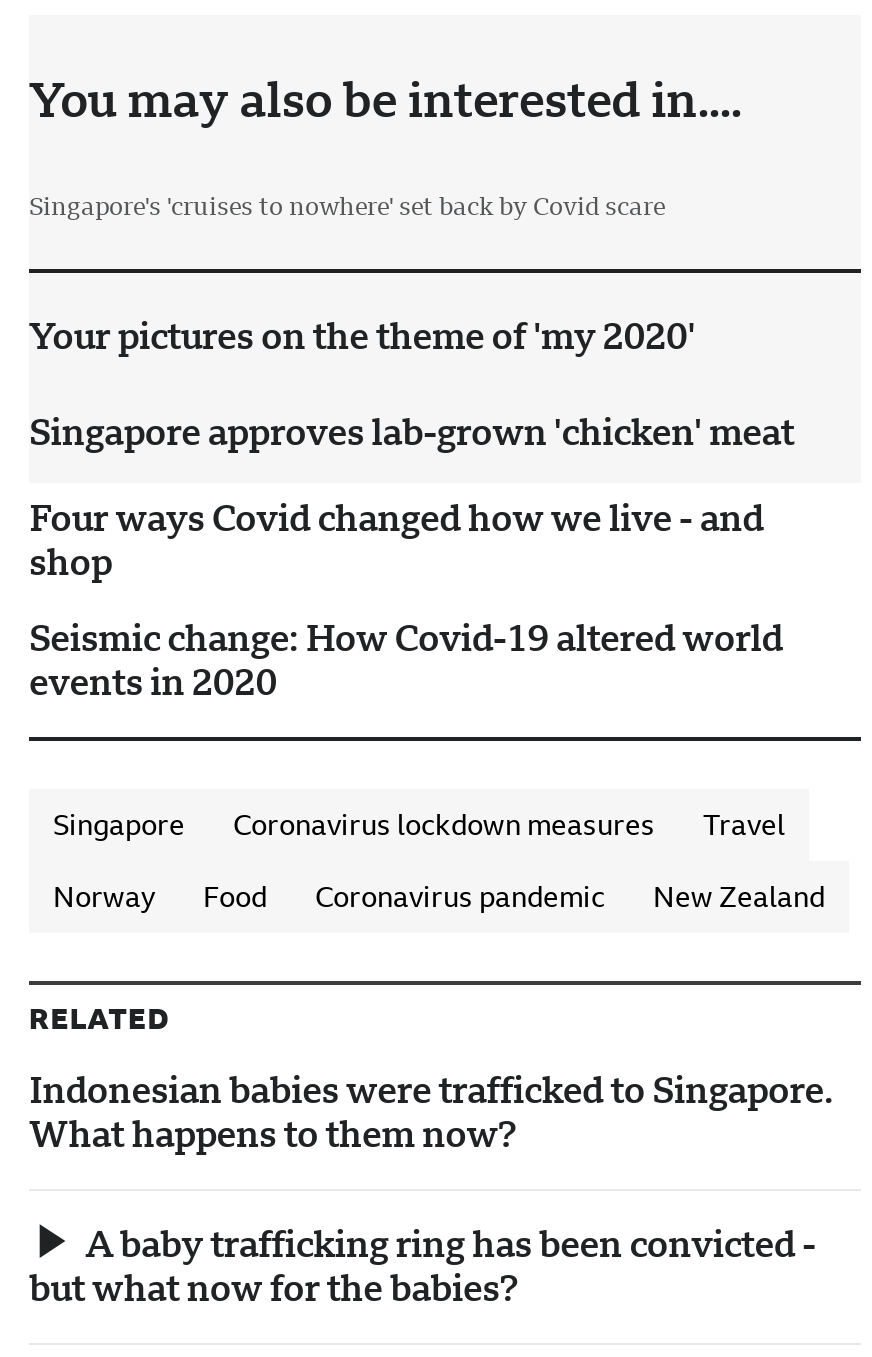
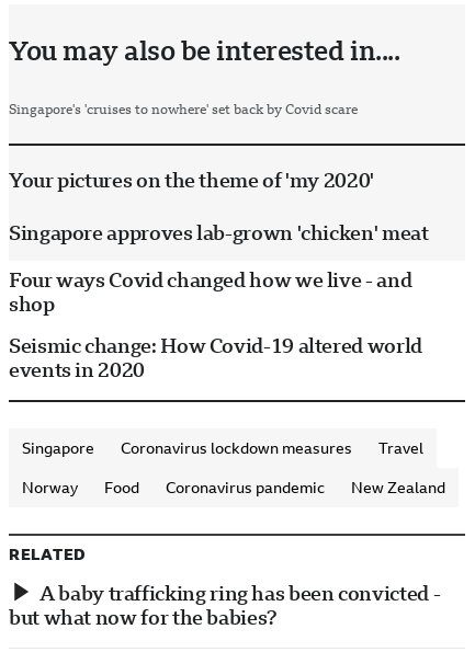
[29,1068,833,1154] Indonesian babies were trafficked to Singapore. | What happens to them now? -> none

